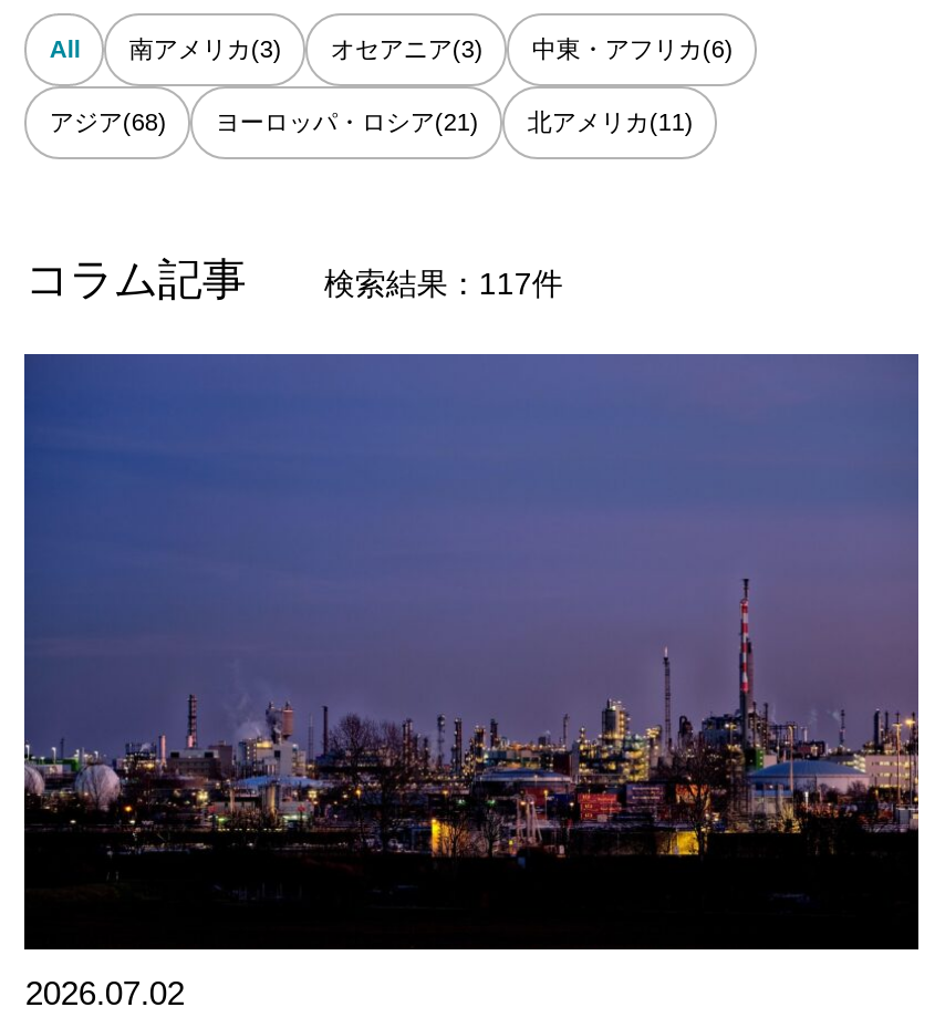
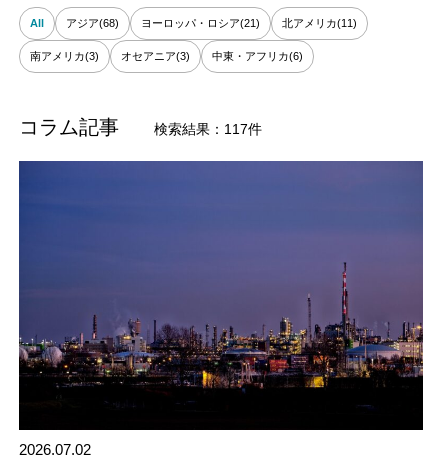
moved [129,35,733,62] -> [30,50,303,62]: 南アメリカ(3) | オセアニア(3) | 中東・アフリカ(6)
moved [50,108,694,135] -> [66,17,357,29]: アジア(68) | ヨーロッパ・ロシア(21) | 北アメリカ(11)

